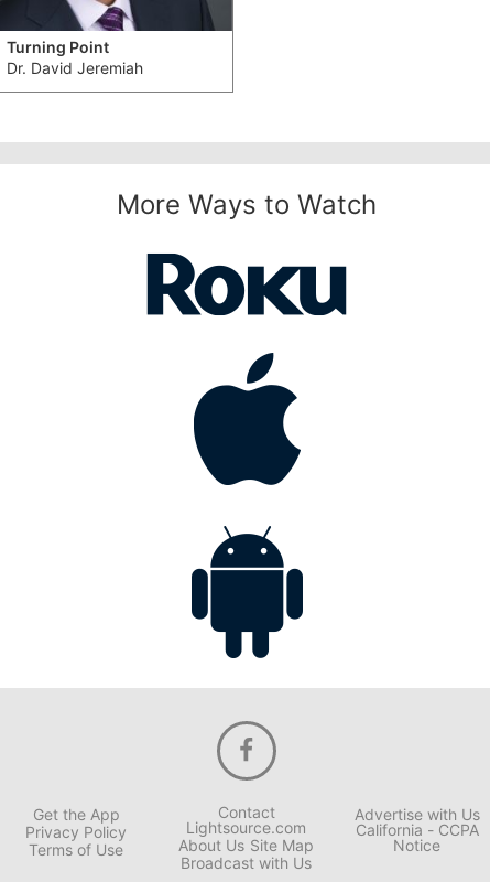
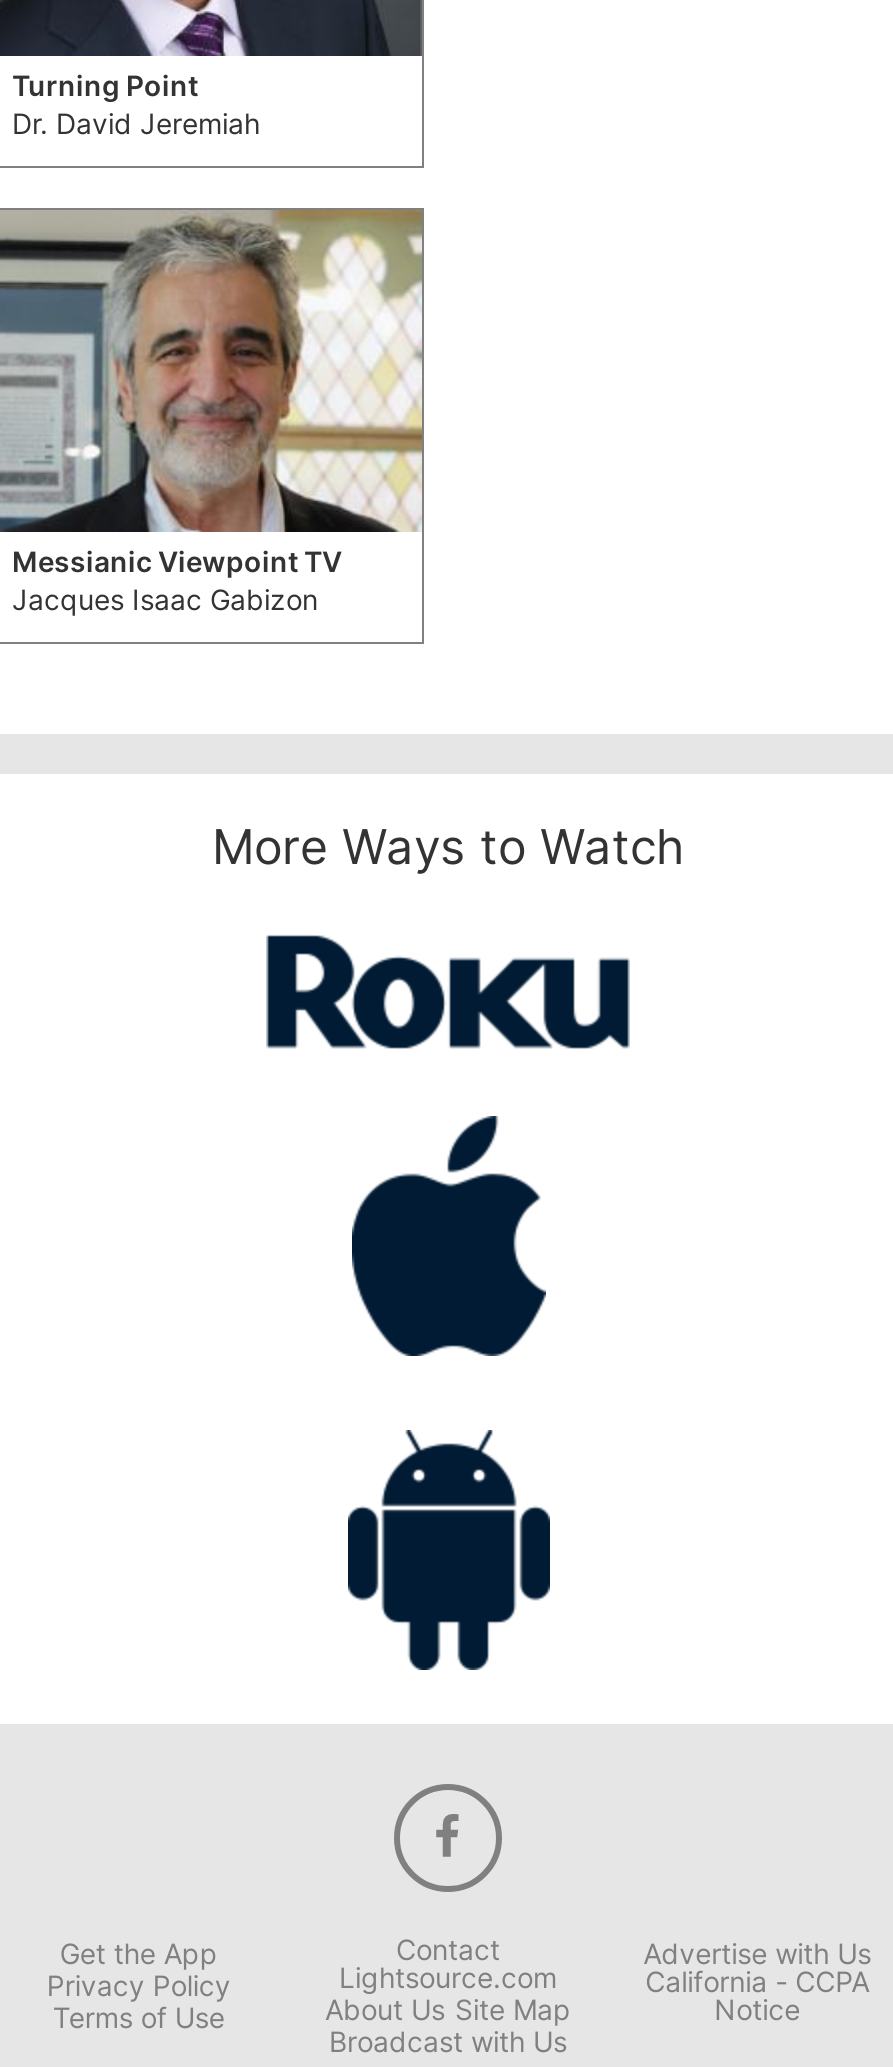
none -> [6,206,424,616] [image] | Messianic Viewpoint TV | Jacques Isaac Gabizon

